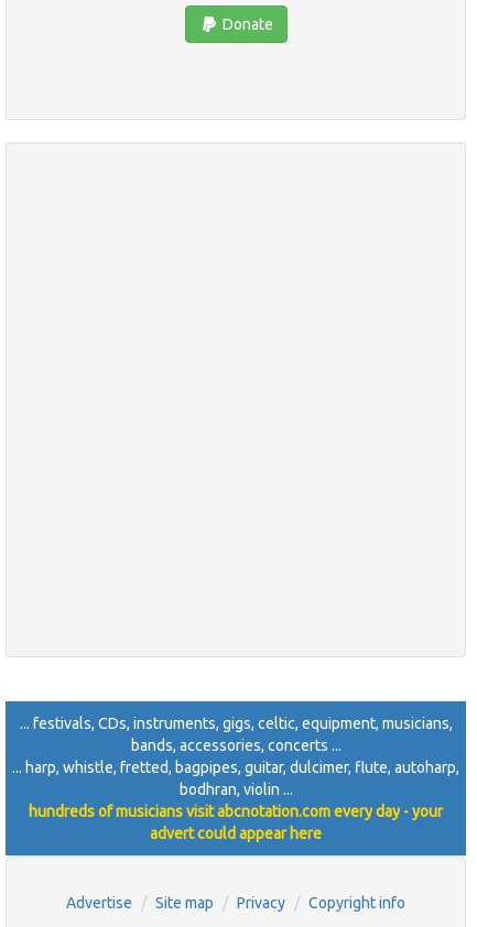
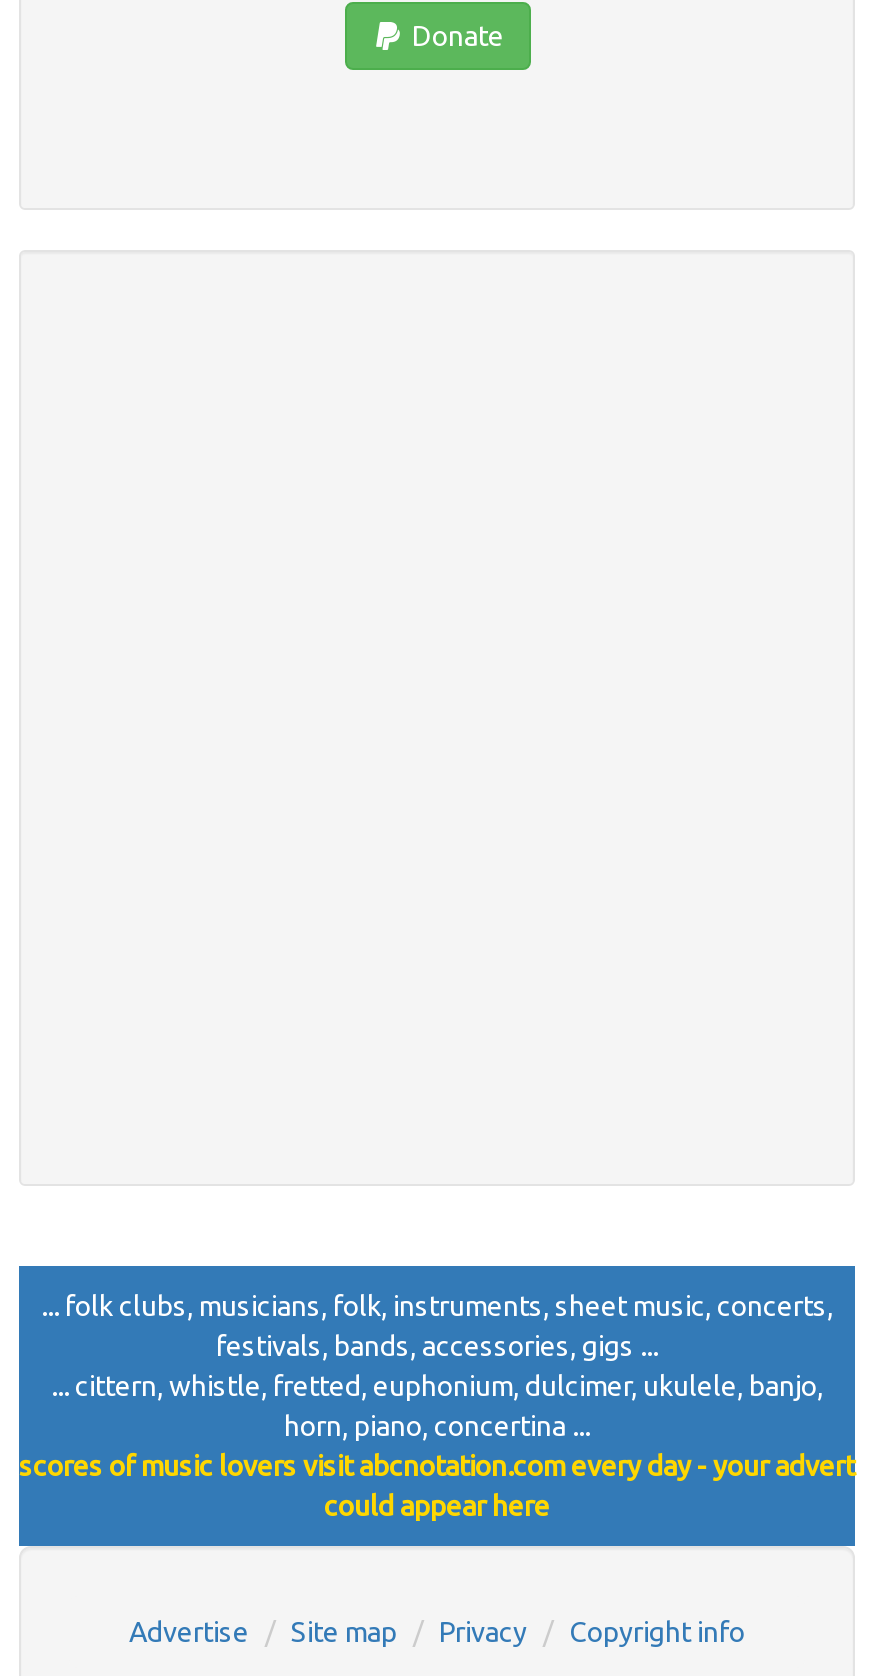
[12,714,459,842] ... festivals, CDs, instruments, gigs, celtic, equipment, musicians, | bands, accessories, concerts ... | ... harp, whistle, fretted, bagpipes, guitar, dulcimer, flute, autoharp, | bodhran, violin ... | hundreds of musicians visit abcnotation.com every day - your | advert could appear here -> [19,1289,855,1521] ... folk clubs, musicians, folk, instruments, sheet music, concerts, | festivals, bands, accessories, gigs ... | ... cittern, whistle, fretted, euphonium, dulcimer, ukulele, banjo, | horn, piano, concertina ... | scores of music lovers visit abcnotation.com every day - your advert | could appear here

